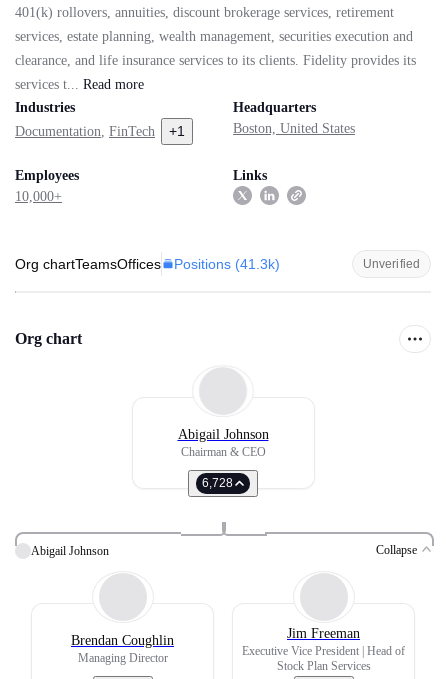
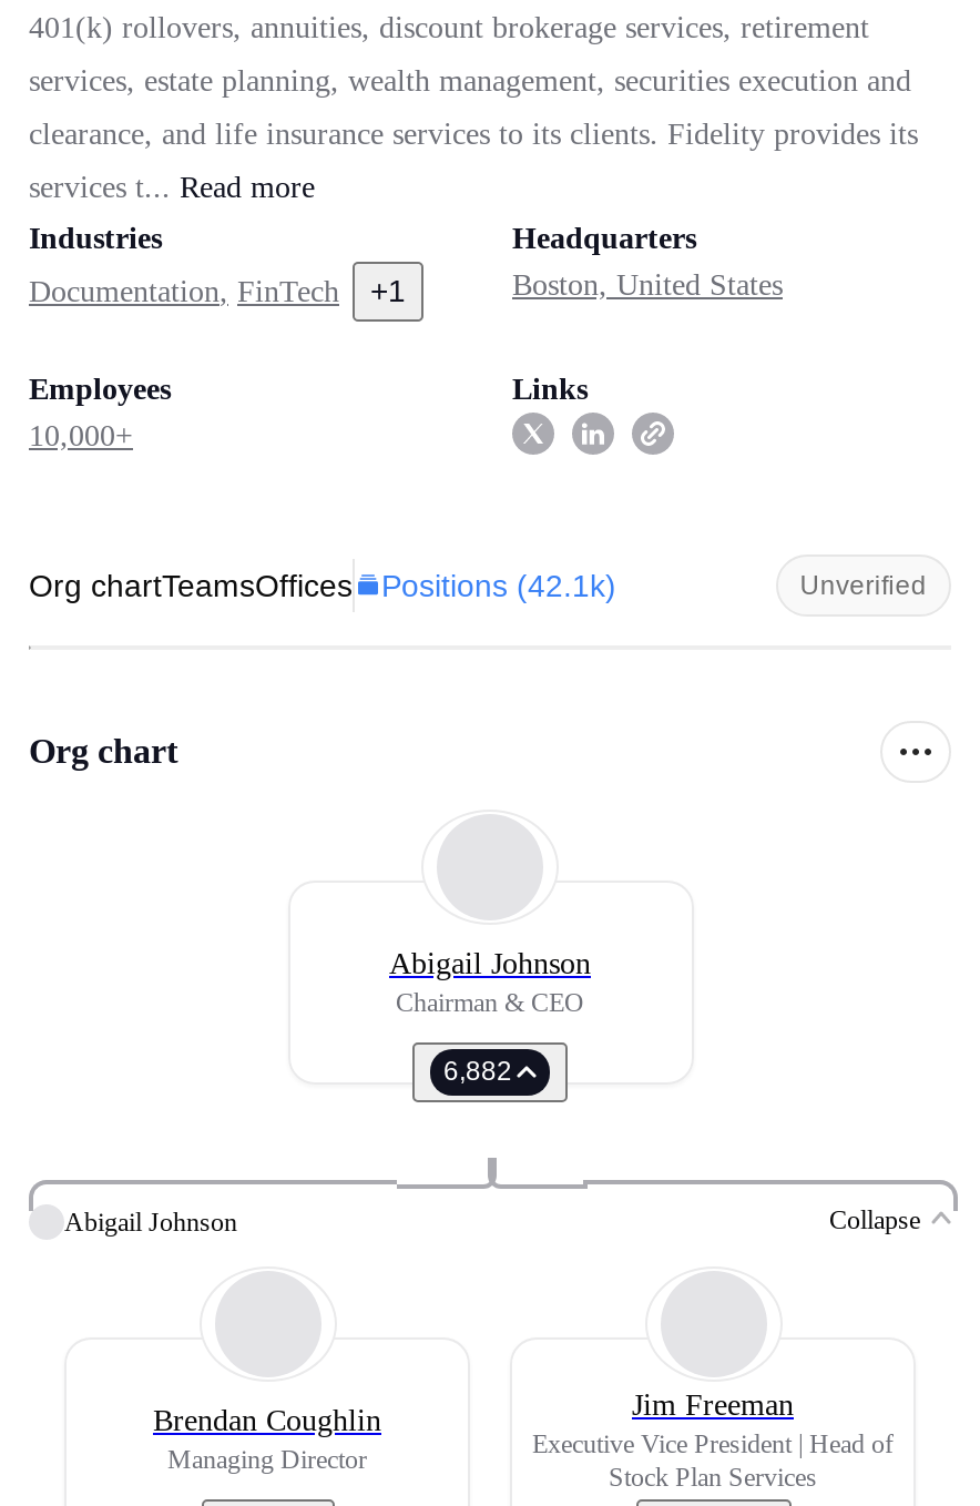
[15,256,280,272] Org chartTeamsOffices Positions (41.3k) -> [29,568,616,603] Org chartTeamsOffices Positions (42.1k)
[202,476,233,490] 6,728 -> [443,1056,512,1087] 6,882

